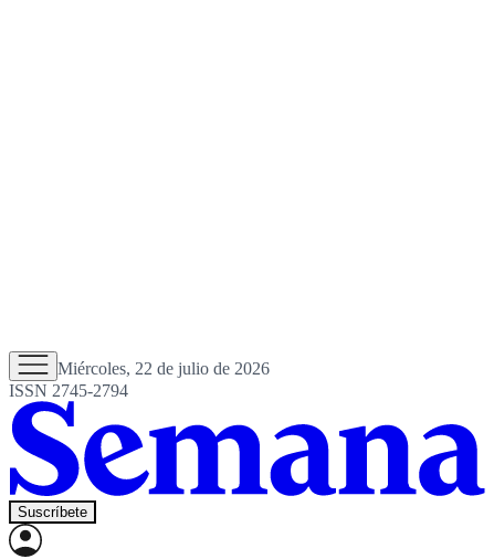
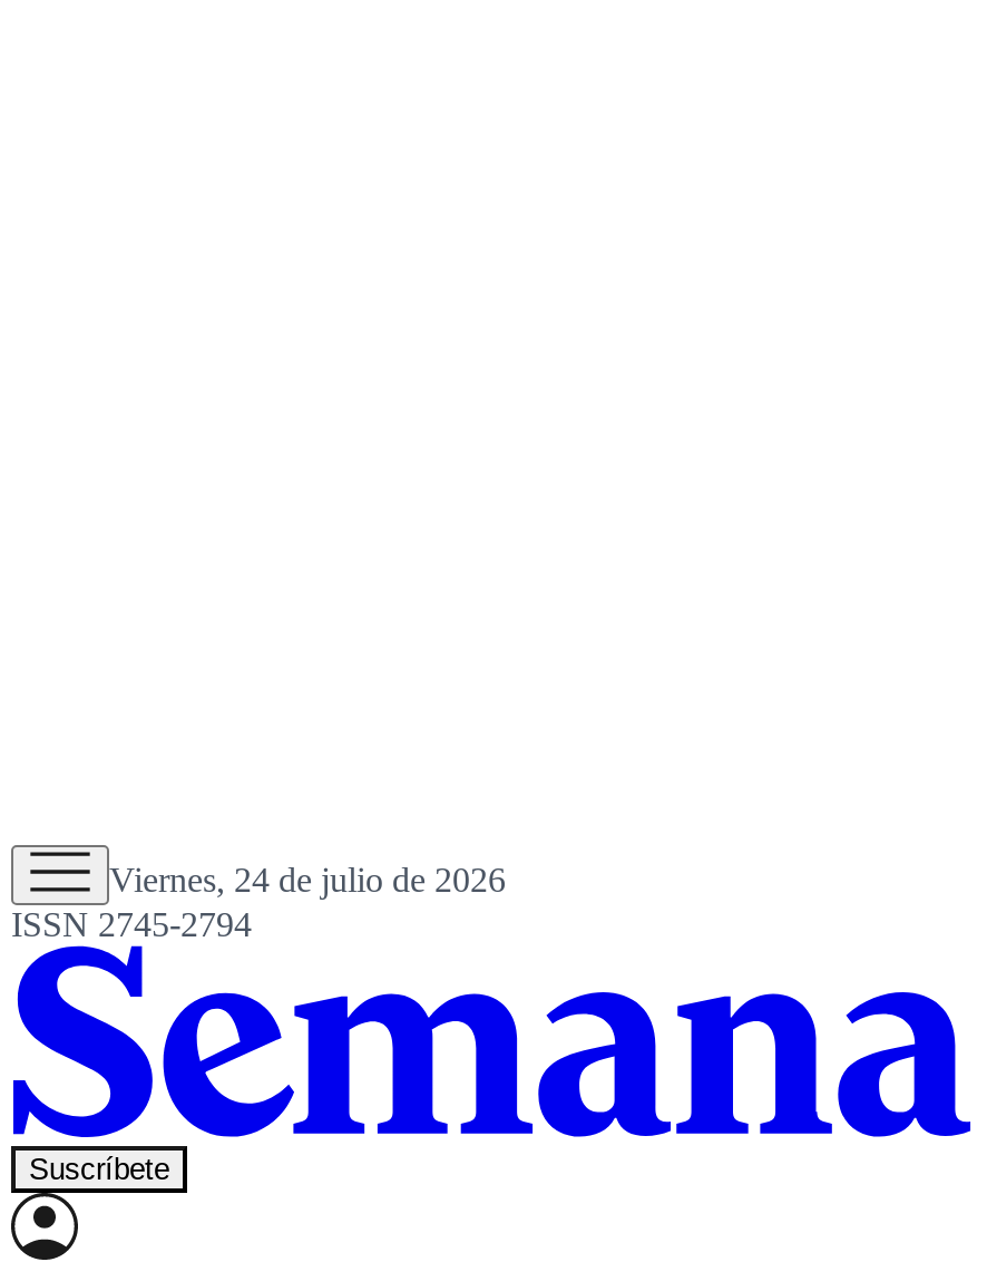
[57,359,270,378] Miércoles, 22 de julio de 2026 -> [109,861,506,899] Viernes, 24 de julio de 2026

